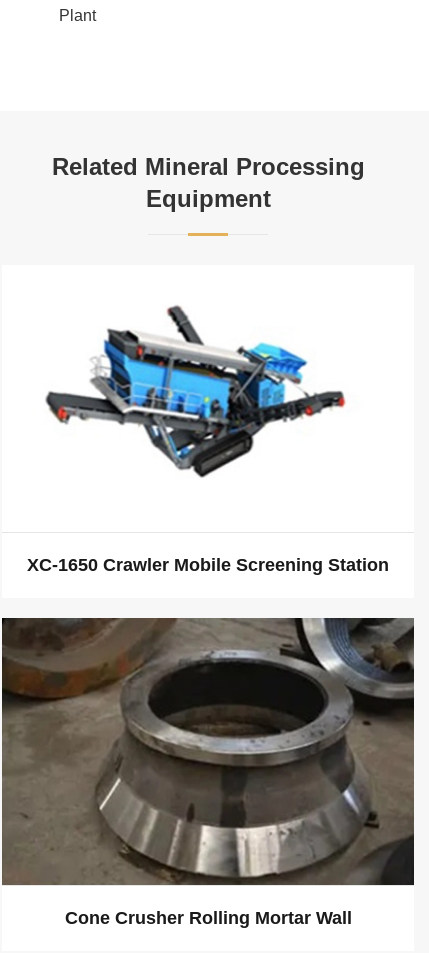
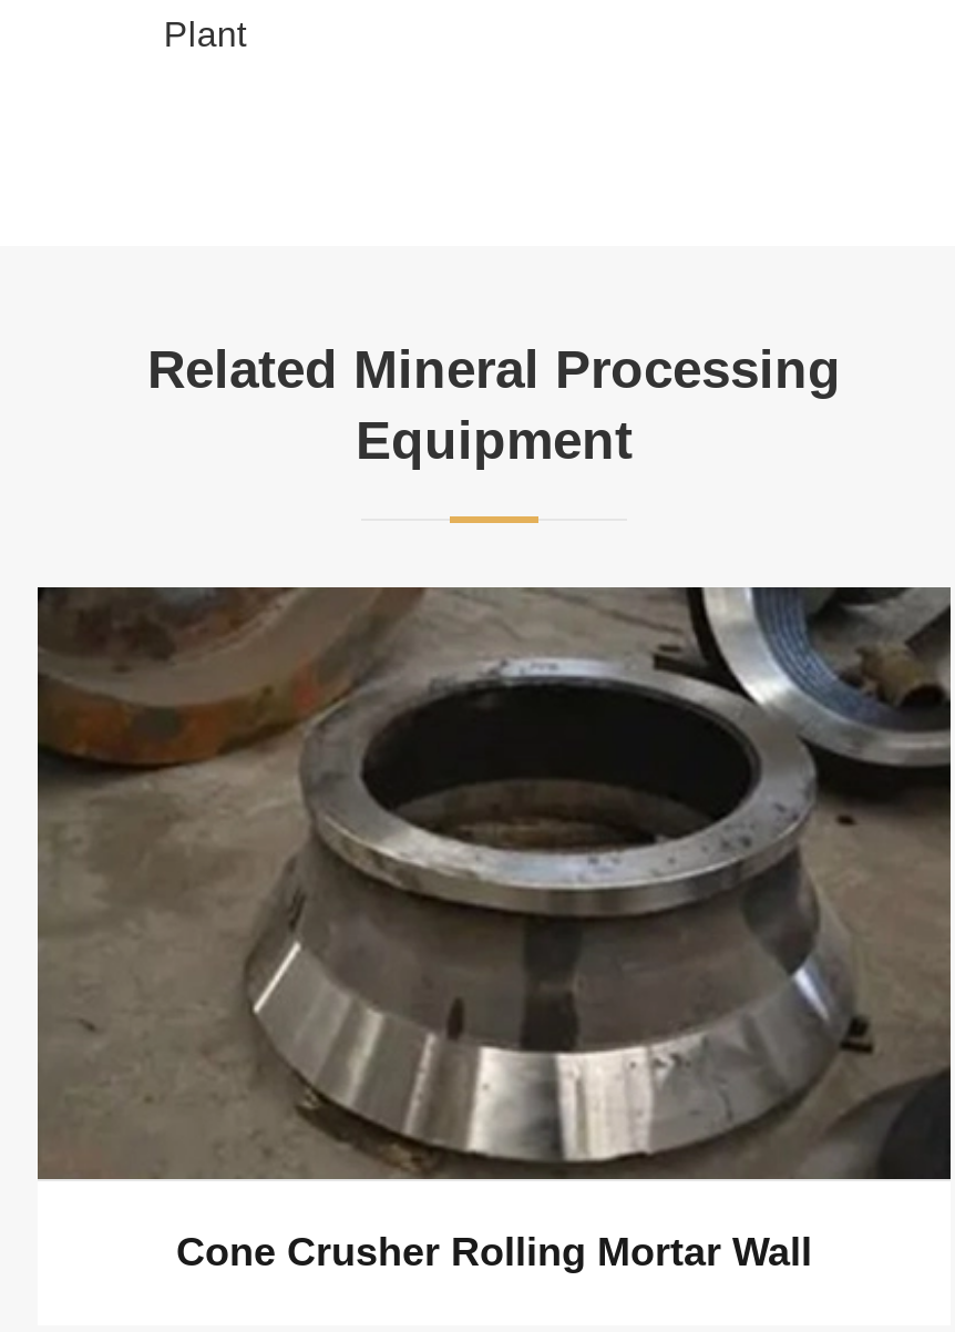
[45,305,346,478] [image] -> none
[27,555,389,575] XC-1650 Crawler Mobile Screening Station -> none

